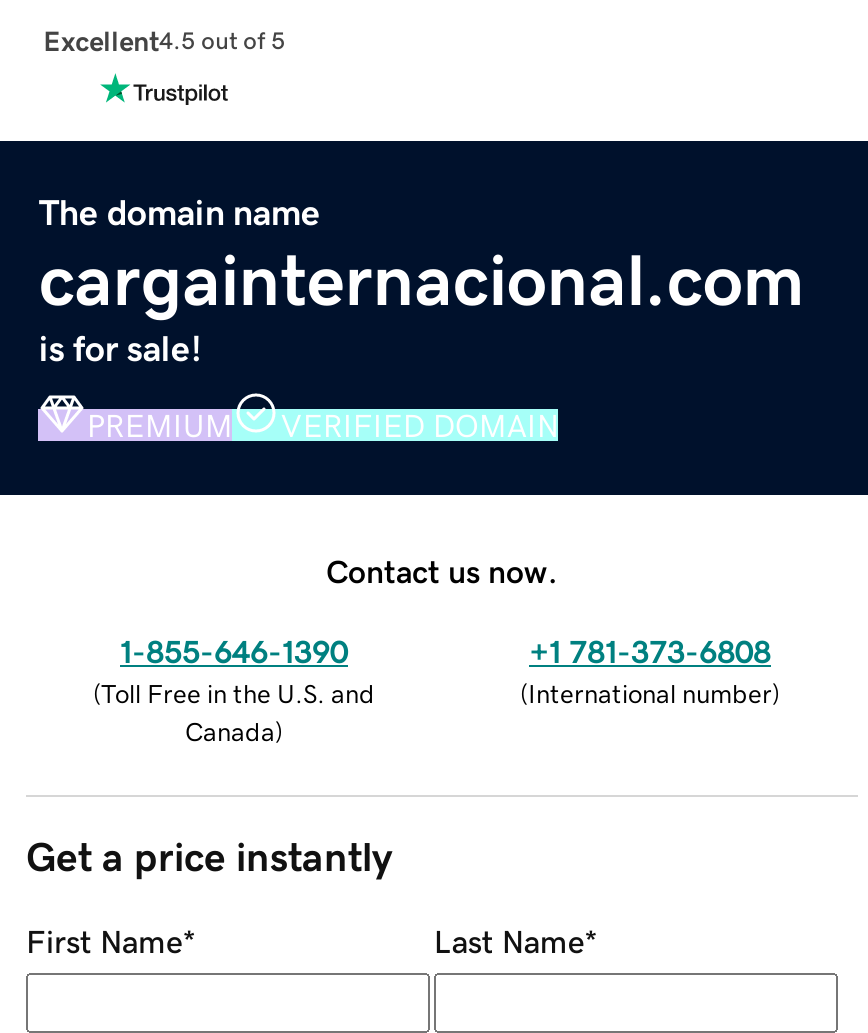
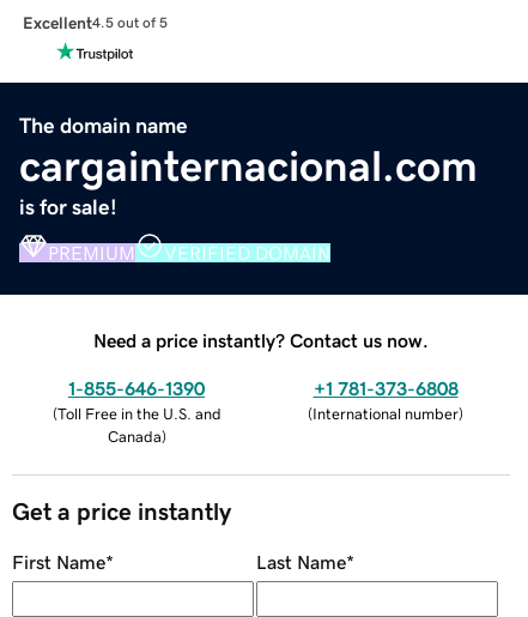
[326,554,558,586] Contact us now. -> [93,330,429,349] Need a price instantly? Contact us now.

